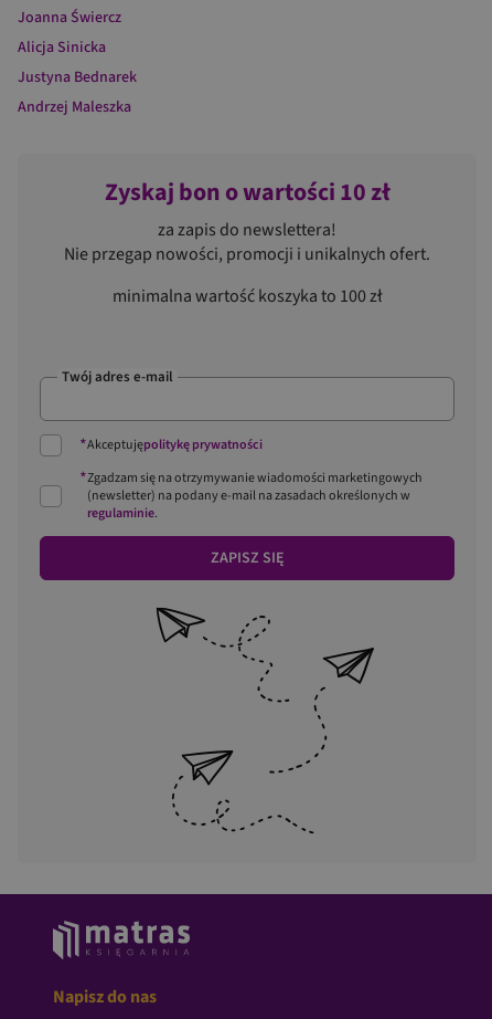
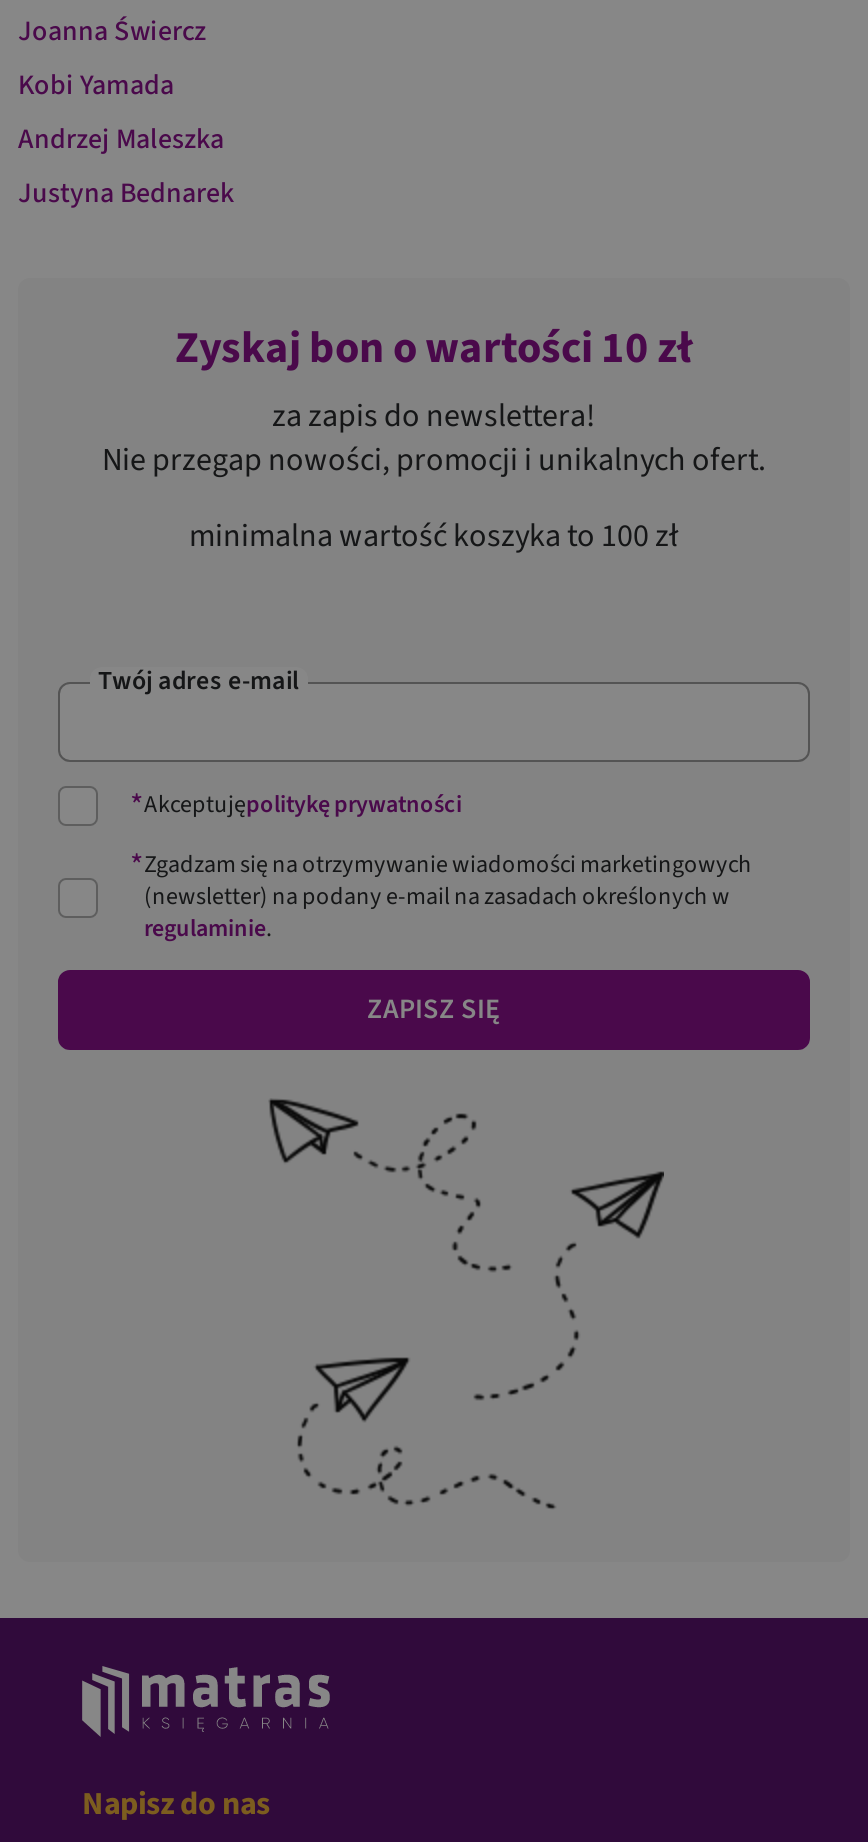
[18,36,106,59] Alicja Sinicka -> [18,66,174,106] Kobi Yamada
moved [18,66,137,88] -> [18,174,234,214]: Justyna Bednarek
moved [18,96,131,118] -> [18,120,224,160]: Andrzej Maleszka

